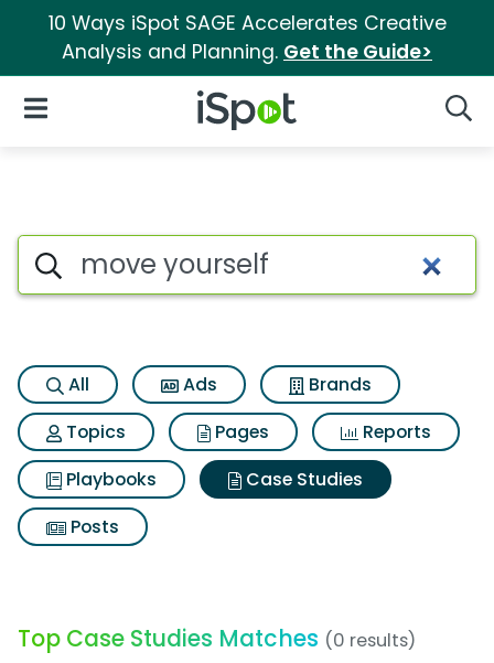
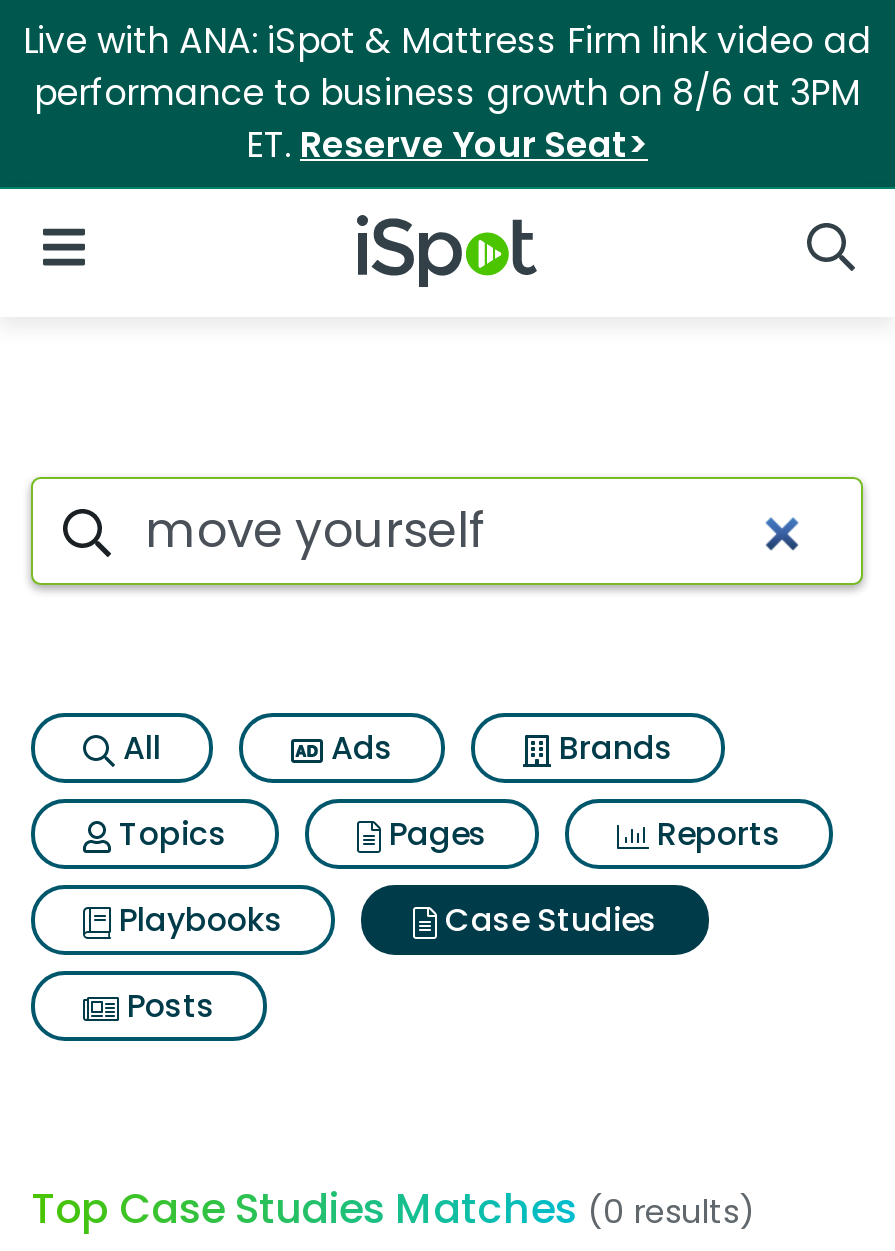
[48,10,446,65] 10 Ways iSpot SAGE Accelerates Creative | Analysis and Planning. Get the Guide> -> [23,17,871,169] Live with ANA: iSpot & Mattress Firm link video ad | performance to business growth on 8/6 at 3PM | ET. Reserve Your Seat>

